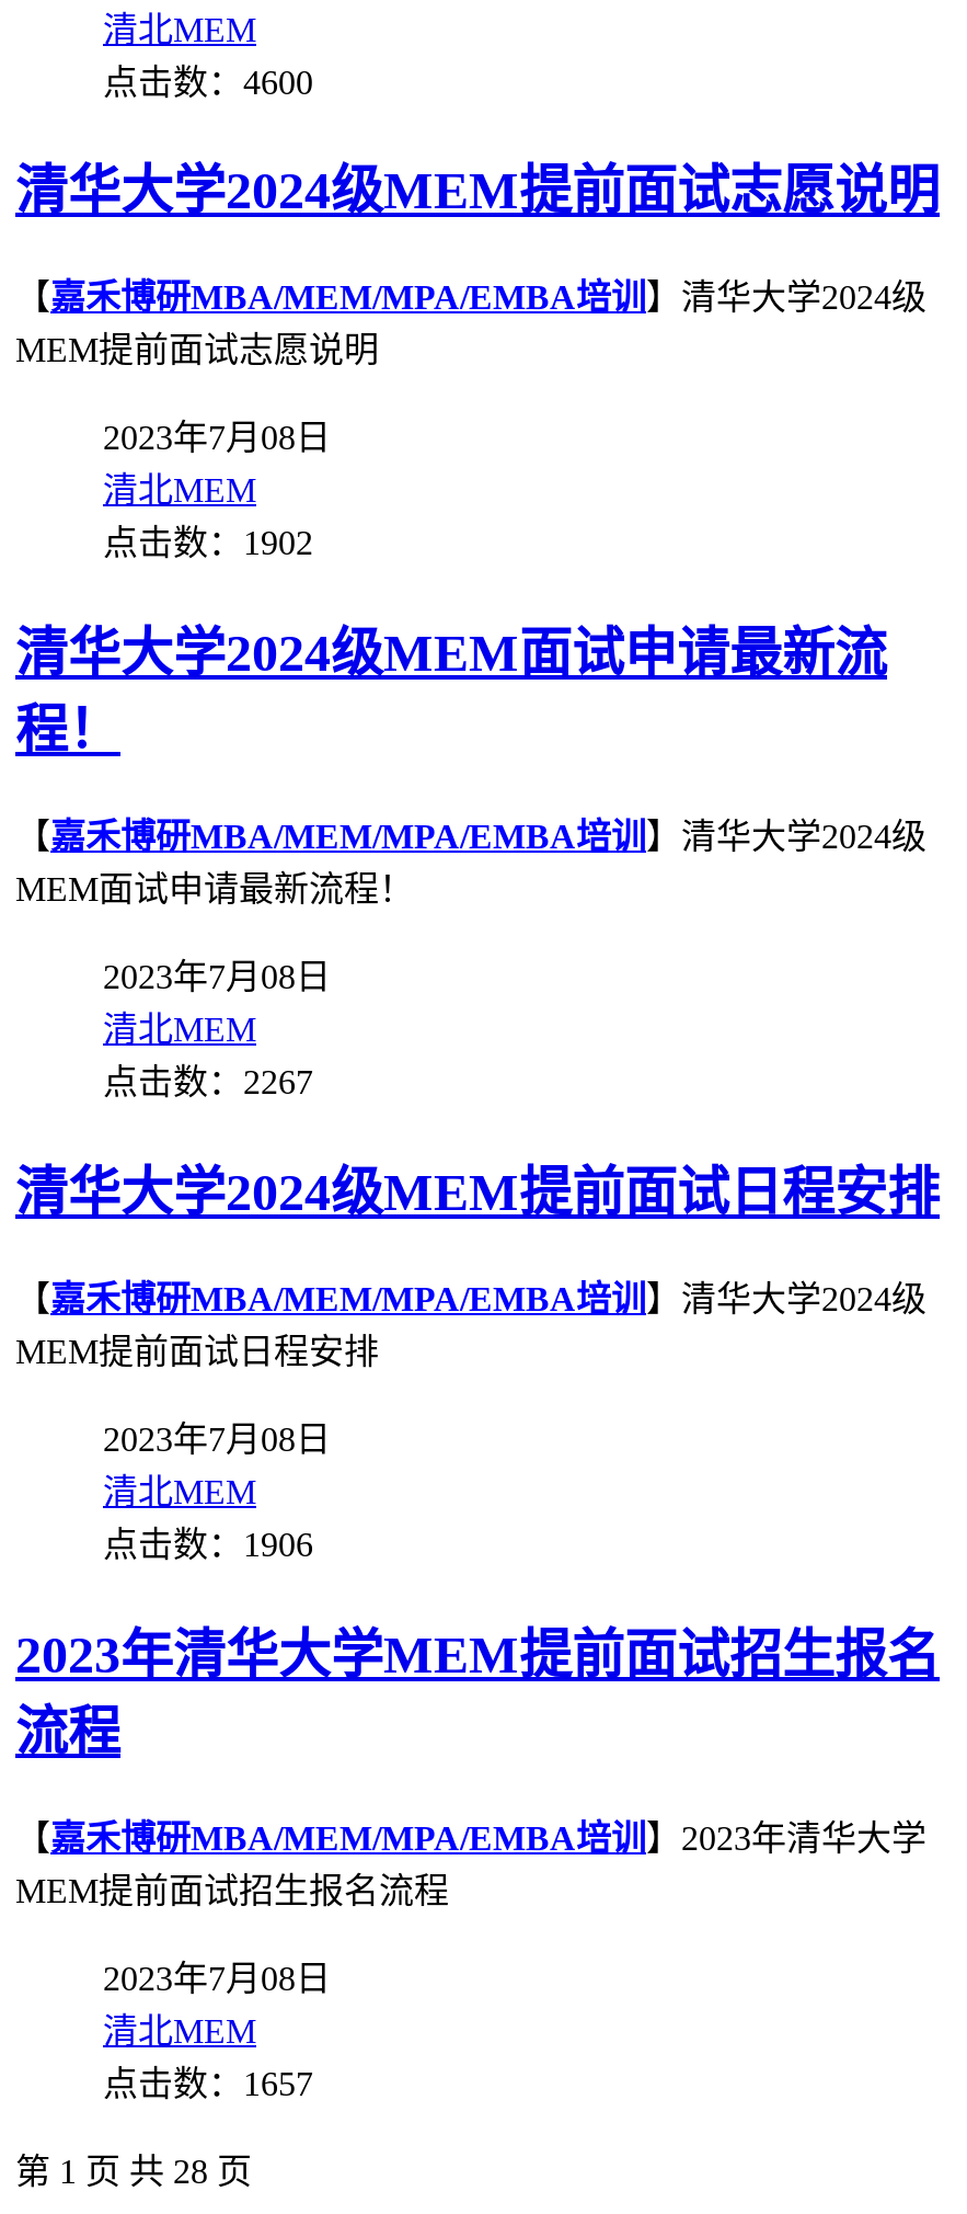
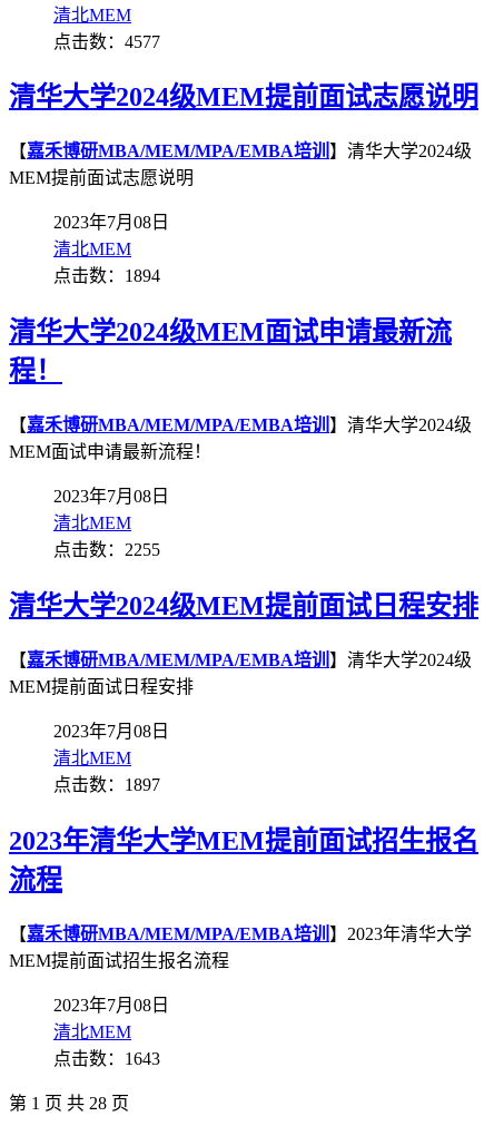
[103,63,313,100] 点击数：4600 -> [53,32,160,51] 点击数：4577
[103,525,313,562] 点击数：1902 -> [53,267,160,286] 点击数：1894
[103,1064,313,1101] 点击数：2267 -> [53,540,160,559] 点击数：2255
[103,1526,313,1563] 点击数：1906 -> [53,775,160,794] 点击数：1897
[103,2065,313,2102] 点击数：1657 -> [53,1049,160,1068] 点击数：1643

